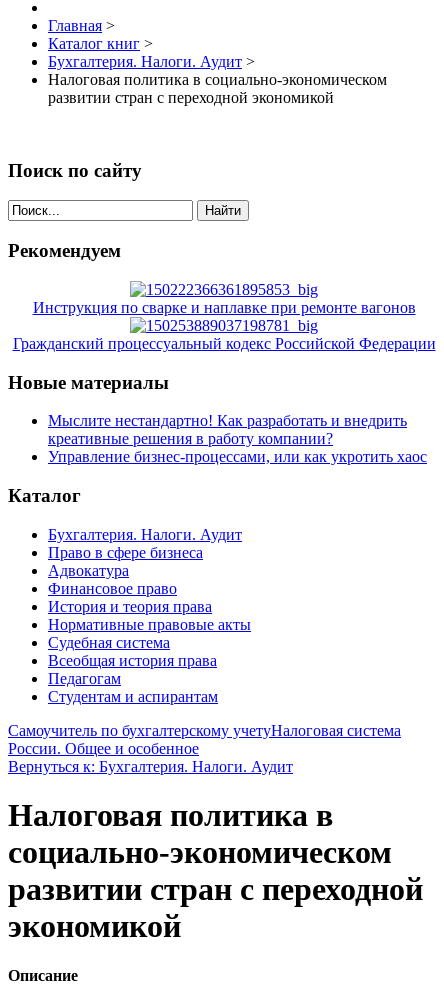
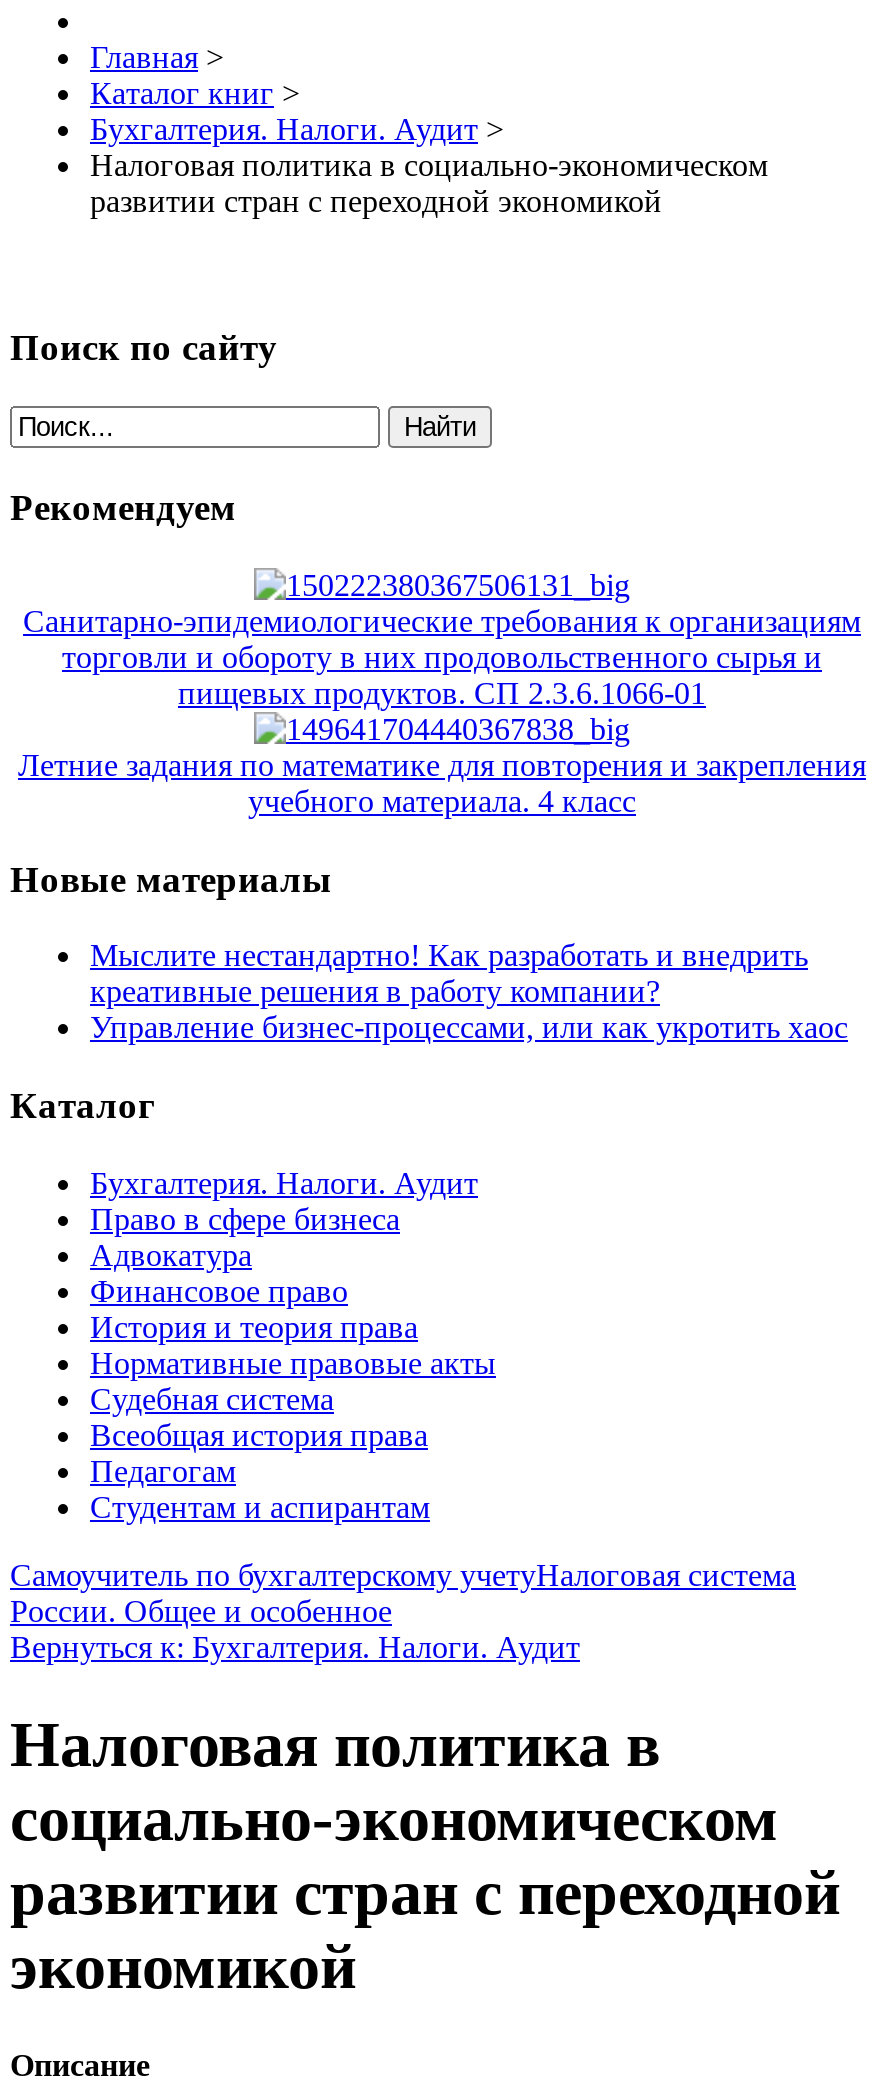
[32,299,415,316] Инструкция по сварке и наплавке при ремонте вагонов -> [23,604,861,710] Санитарно-эпидемиологические требования к организациям | торговли и обороту в них продовольственного сырья и | пищевых продуктов. СП 2.3.6.1066-01
[12,335,435,352] Гражданский процессуальный кодекс Российской Федерации -> [18,748,866,818] Летние задания по математике для повторения и закрепления | учебного материала. 4 класс

